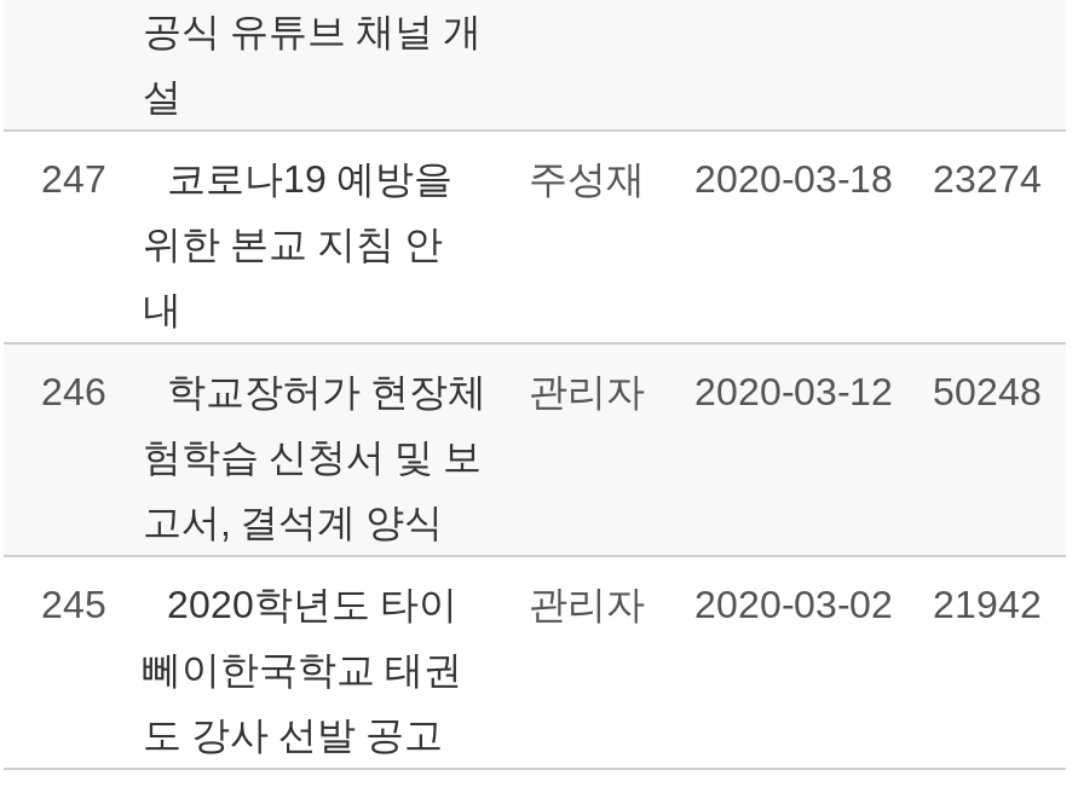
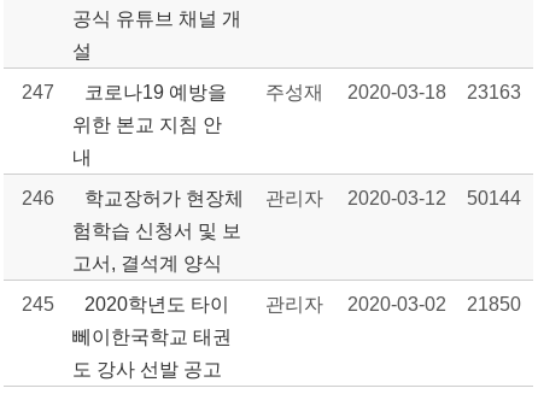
[41,158,1042,199] 247 코로나19 예방을 주성재 2020-03-18 23274 -> [22,82,521,102] 247 코로나19 예방을 주성재 2020-03-18 23163
[41,371,1042,412] 246 학교장허가 현장체 관리자 2020-03-12 50248 -> [22,188,521,208] 246 학교장허가 현장체 관리자 2020-03-12 50144
[41,584,1042,625] 245 2020학년도 타이 관리자 2020-03-02 21942 -> [22,294,521,314] 245 2020학년도 타이 관리자 2020-03-02 21850

